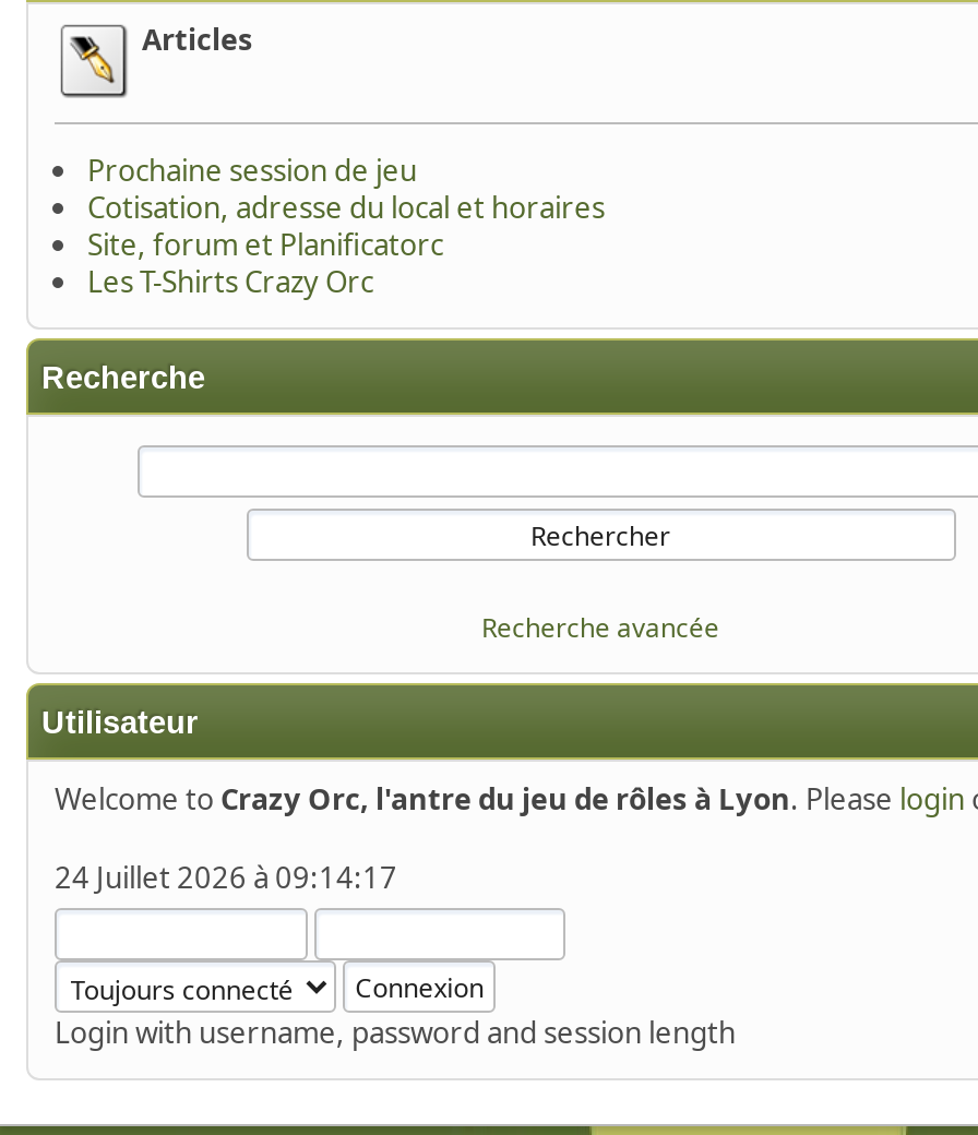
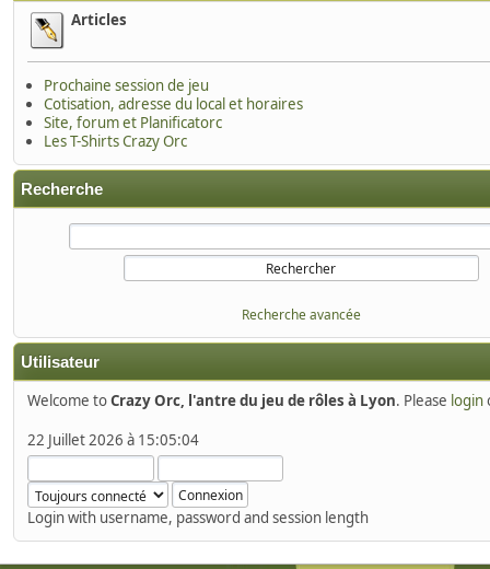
[55,858,397,898] 24 Juillet 2026 à 09:14:17 -> [27,430,199,450] 22 Juillet 2026 à 15:05:04

